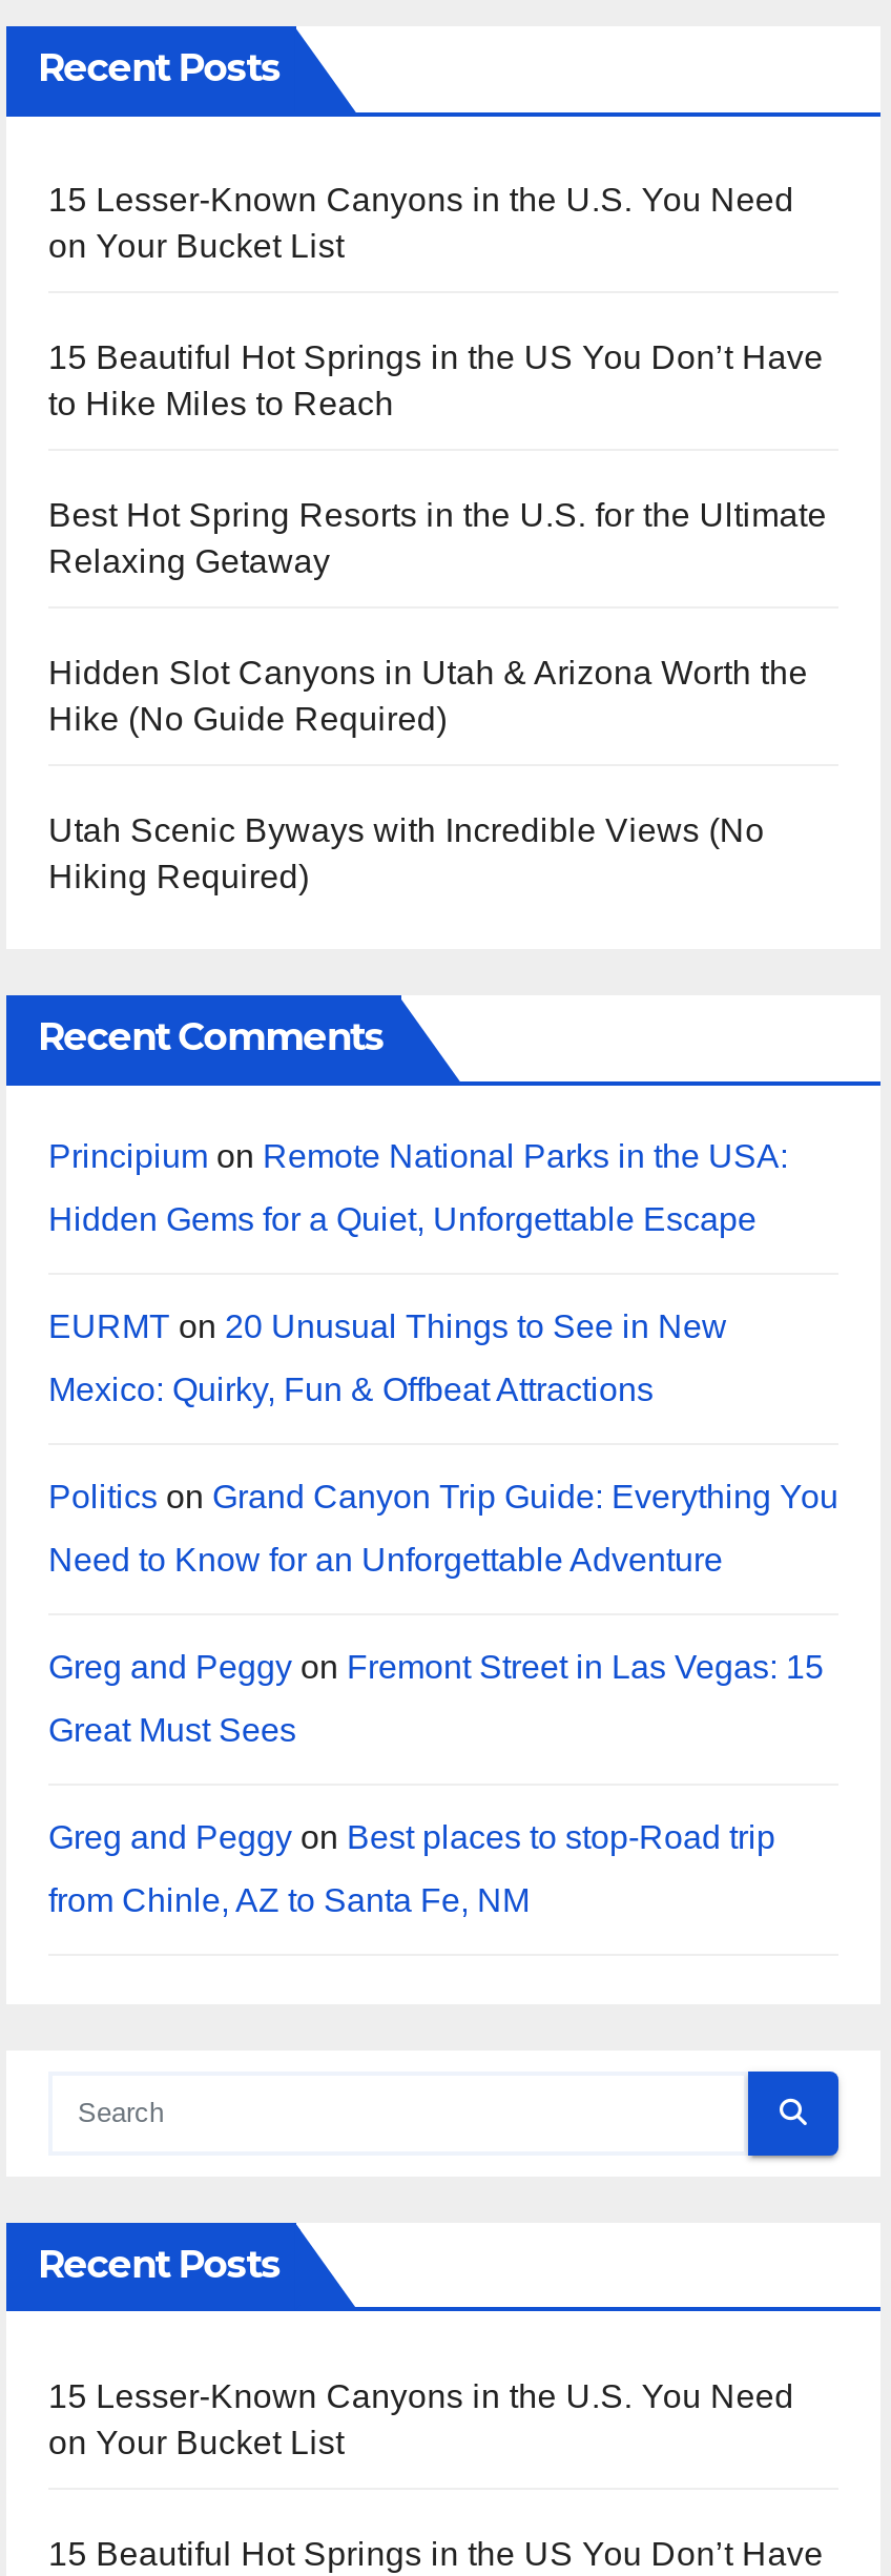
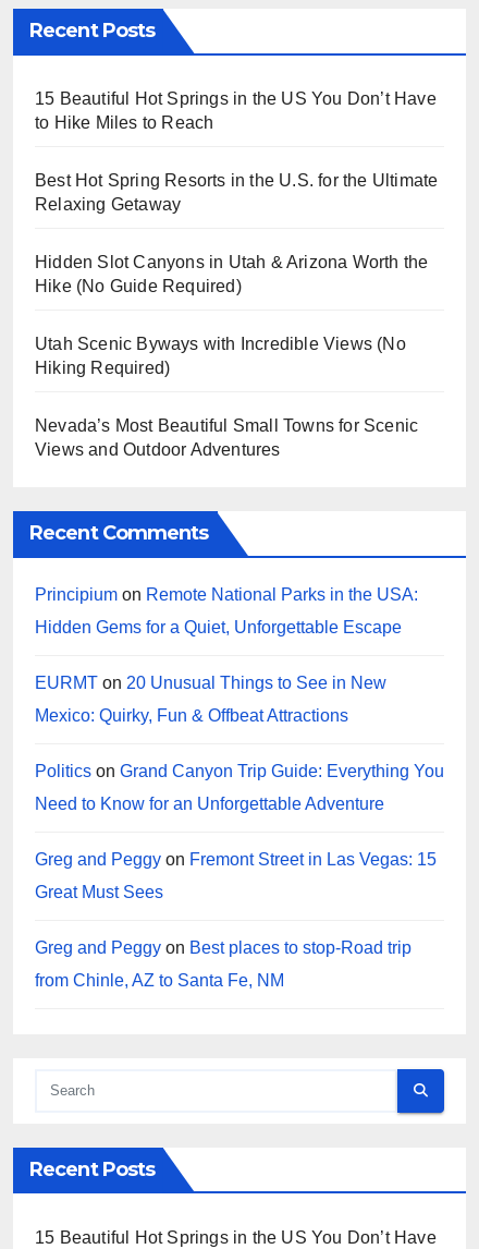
[48,182,794,264] 15 Lesser-Known Canyons in the U.S. You Need | on Your Bucket List -> none
none -> [35,416,418,459] Nevada’s Most Beautiful Small Towns for Scenic | Views and Outdoor Adventures
[48,2377,794,2459] 15 Lesser-Known Canyons in the U.S. You Need | on Your Bucket List -> none

